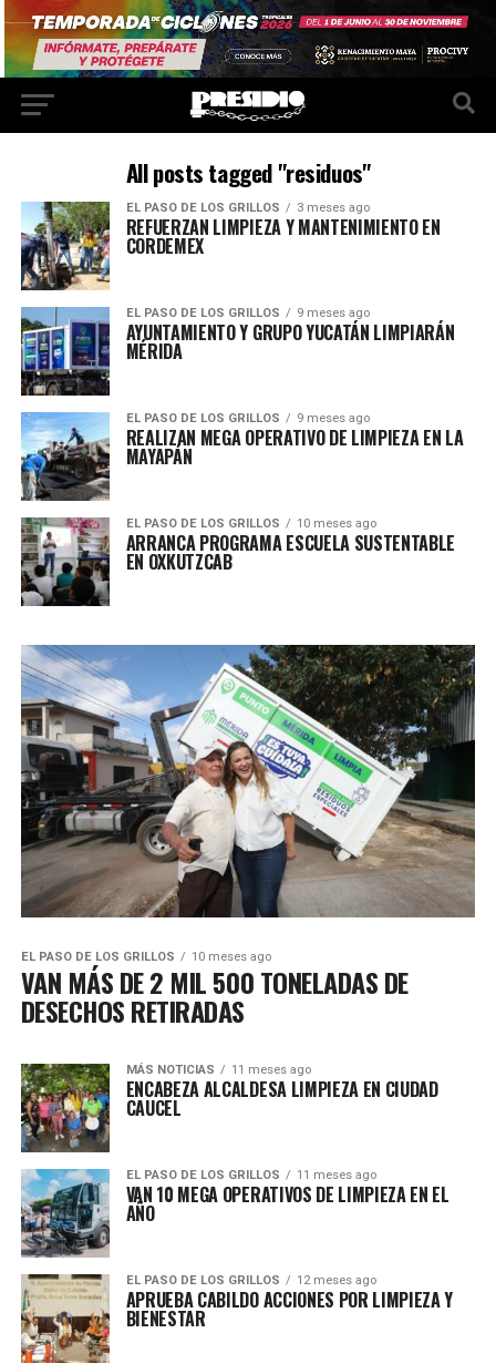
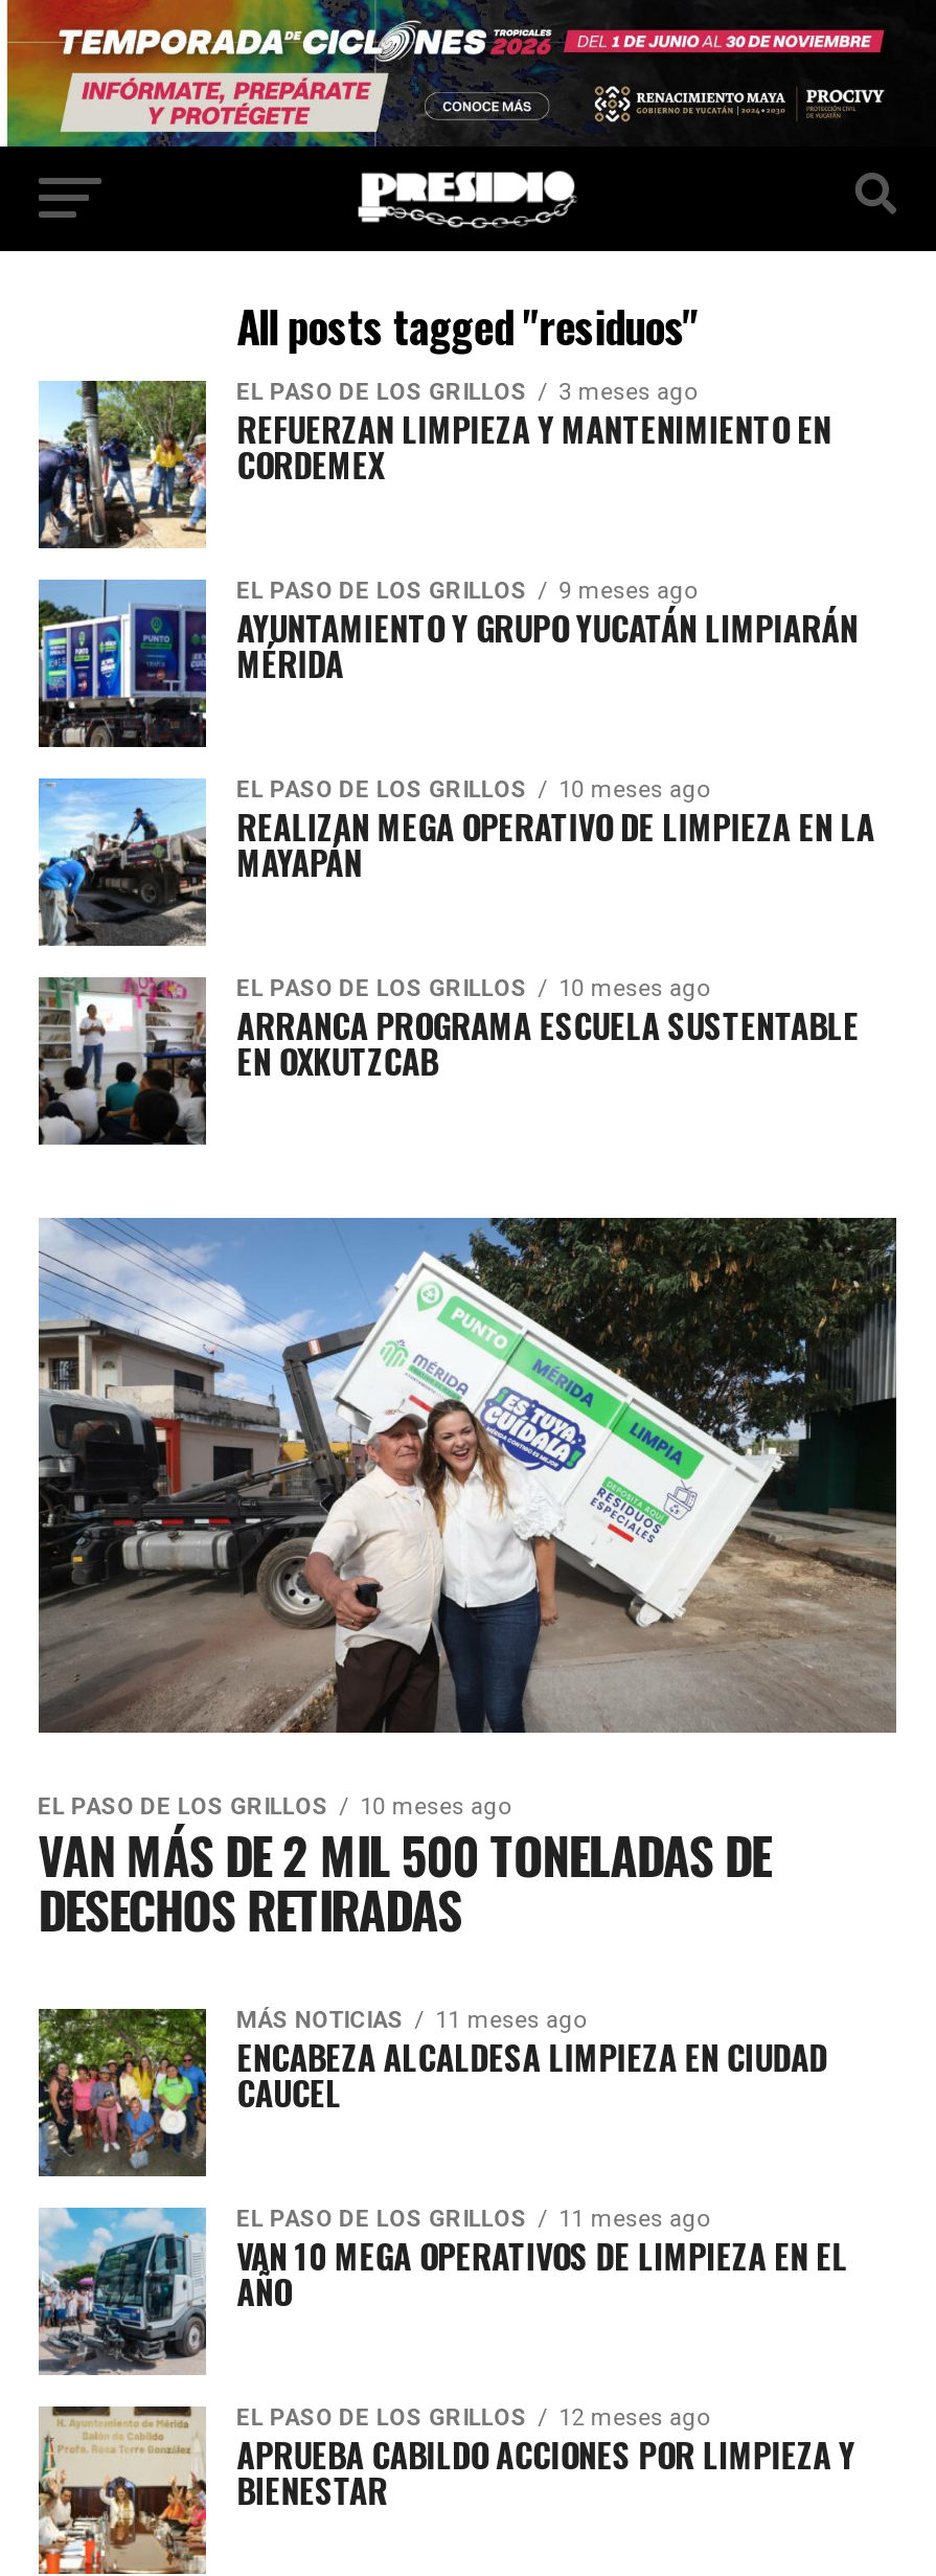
[126,411,369,425] EL PASO DE LOS GRILLOS 9 meses ago -> [237,776,709,803] EL PASO DE LOS GRILLOS 10 meses ago

